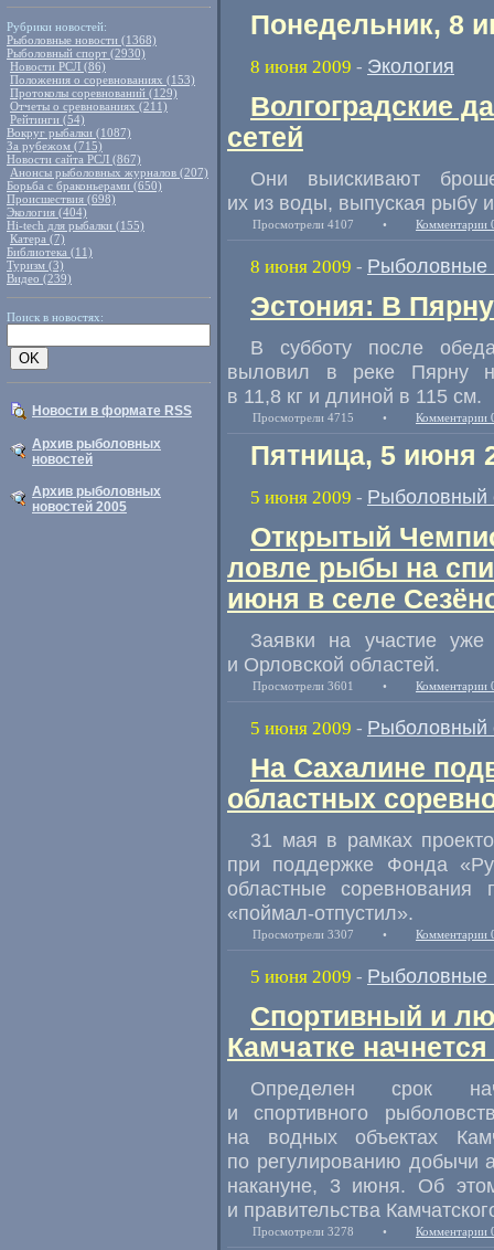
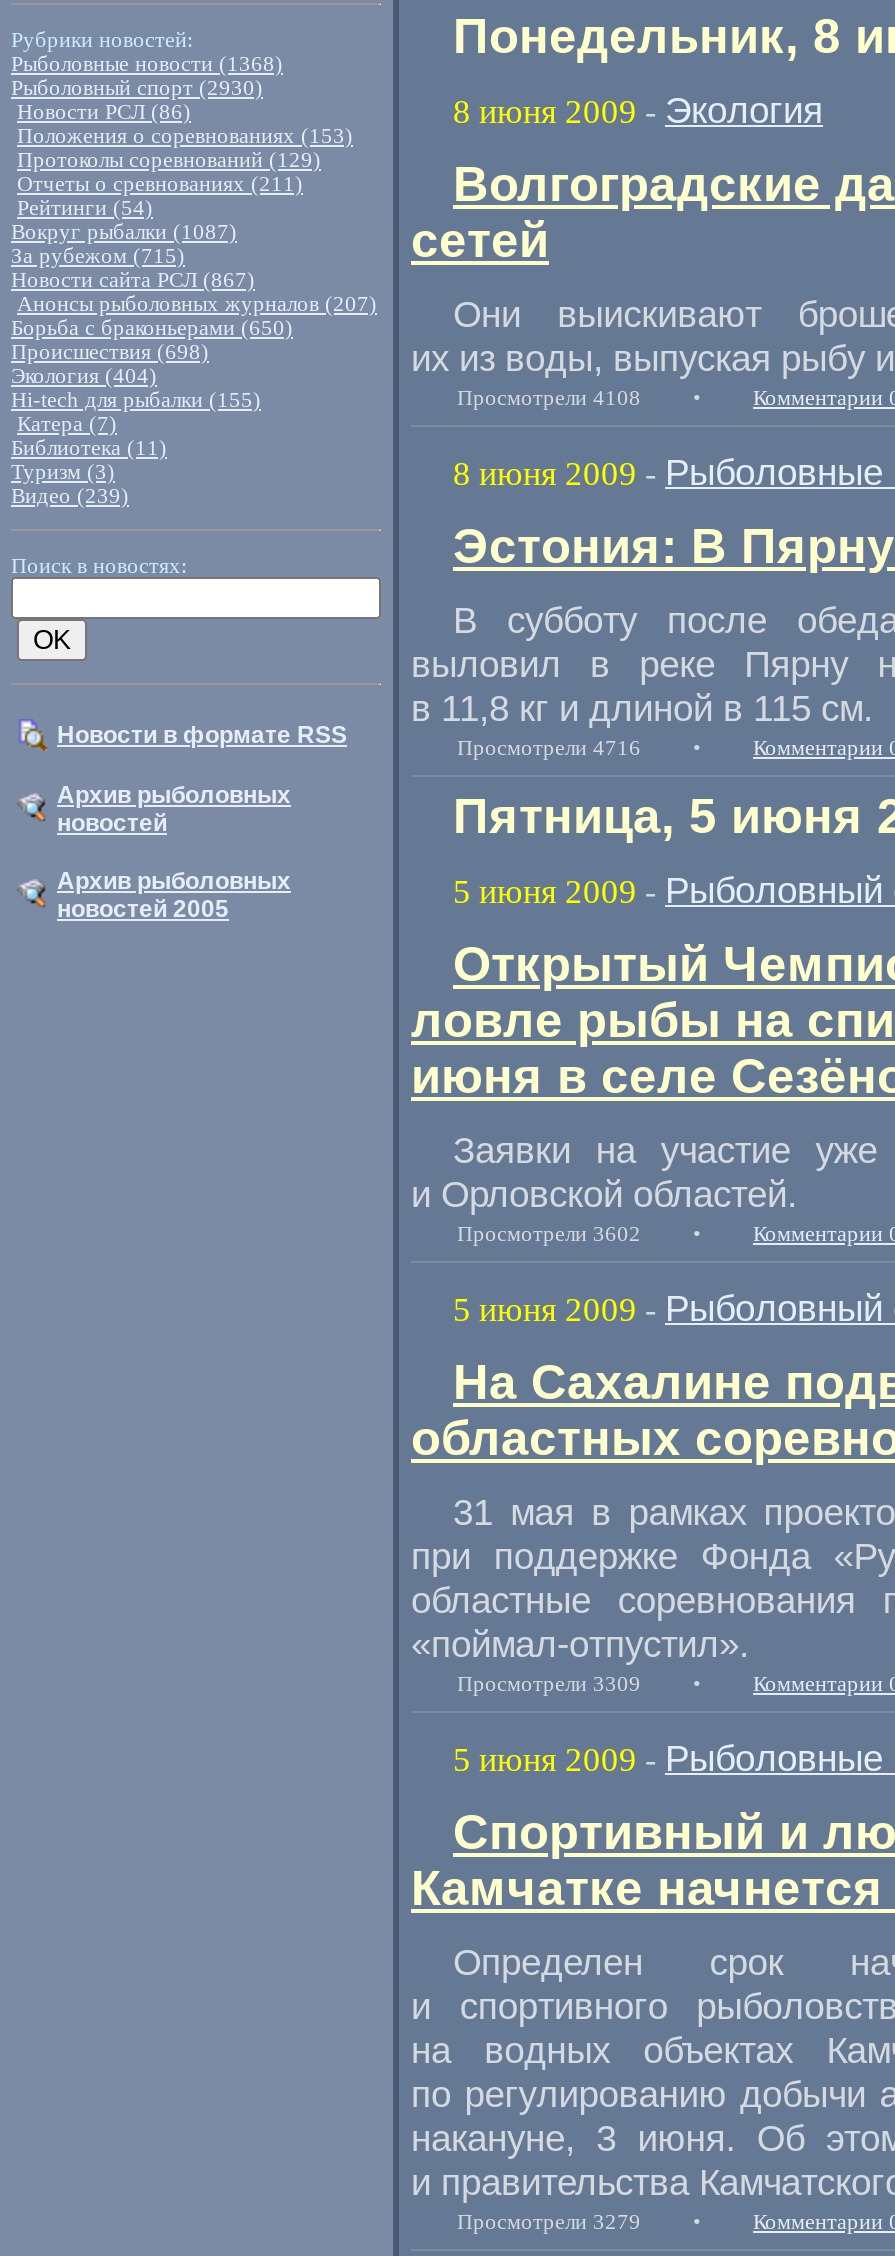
[253,218,354,231] Просмотрели 4107 -> [457,385,641,409] Просмотрели 4108
[253,411,354,424] Просмотрели 4715 -> [457,735,641,759] Просмотрели 4716
[253,679,354,692] Просмотрели 3601 -> [457,1221,641,1245] Просмотрели 3602
[253,928,354,941] Просмотрели 3307 -> [457,1671,641,1695] Просмотрели 3309
[253,1225,354,1238] Просмотрели 3278 -> [457,2209,641,2233] Просмотрели 3279

